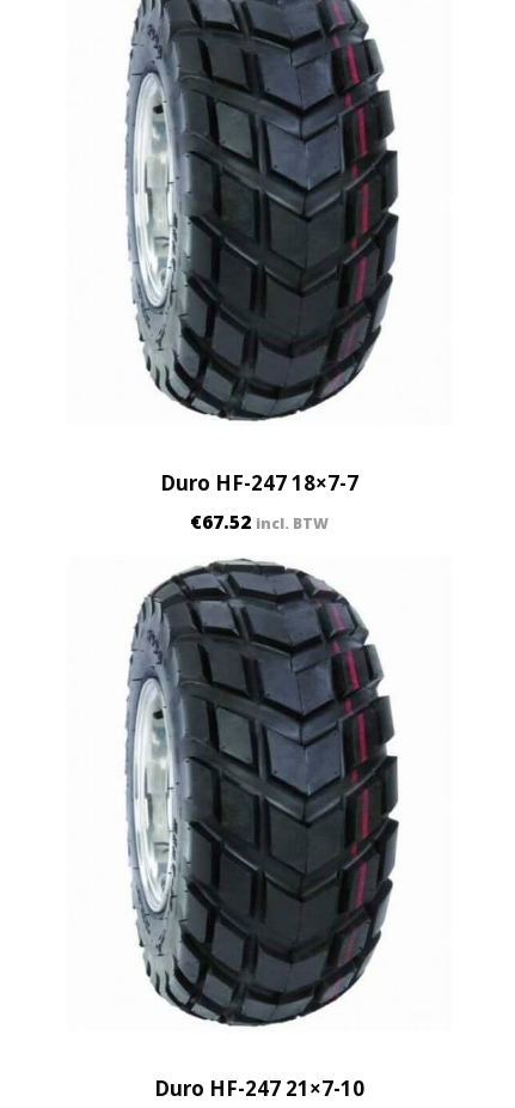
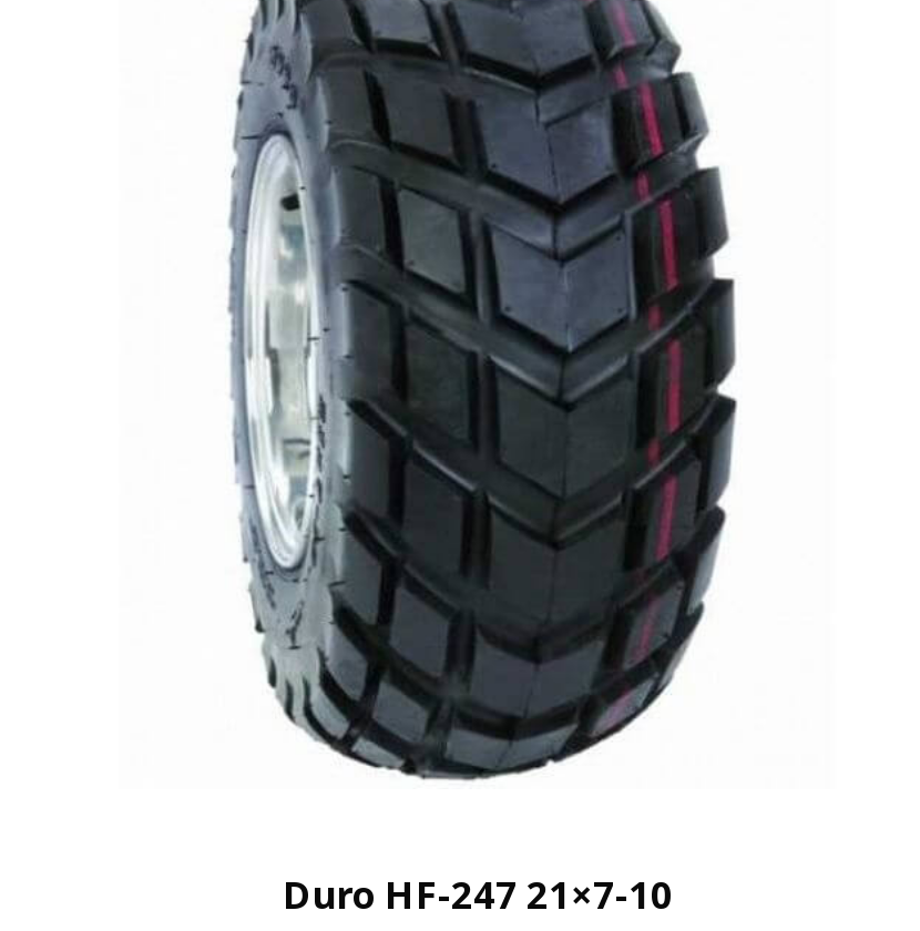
[160,468,358,533] Duro HF-247 18×7-7 | €67.52 incl. BTW -> none
[142,558,351,604] [image] -> none

